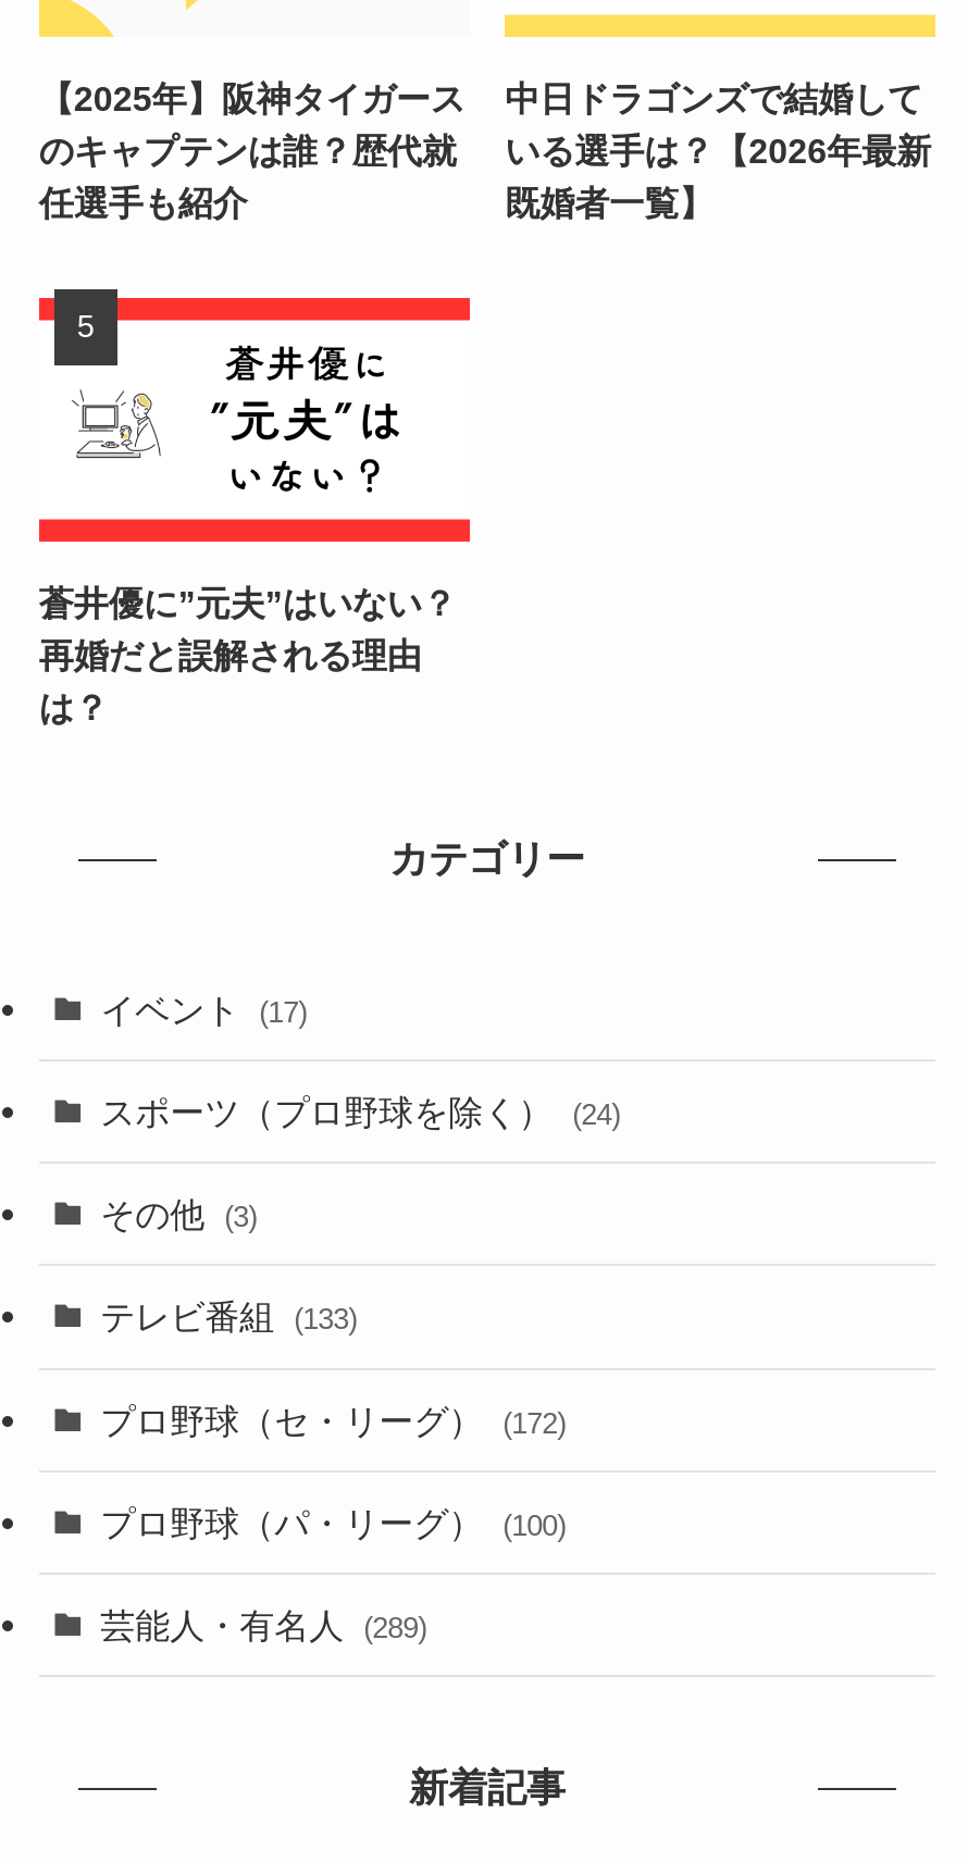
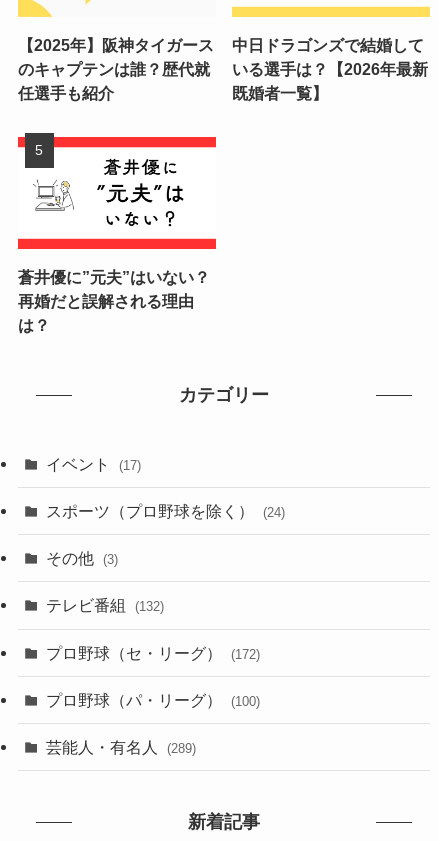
[100,1297,357,1337] テレビ番組 (133) -> [46,596,164,614] テレビ番組 (132)

